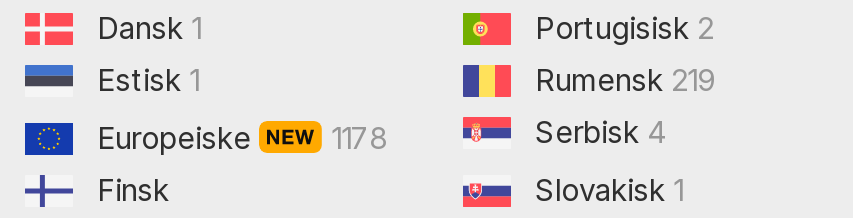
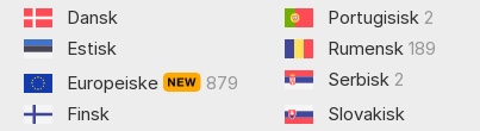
[97,9,201,99] Dansk 1 | Estisk 1 -> [67,6,118,60] Dansk | Estisk
[535,61,715,151] Rumensk 219 | Serbisk 4 -> [328,37,436,91] Rumensk 189 | Serbisk 2
[331,119,387,157] 1178 -> [206,71,238,94] 879
[535,171,683,209] Slovakisk 1 -> [328,102,405,125] Slovakisk

